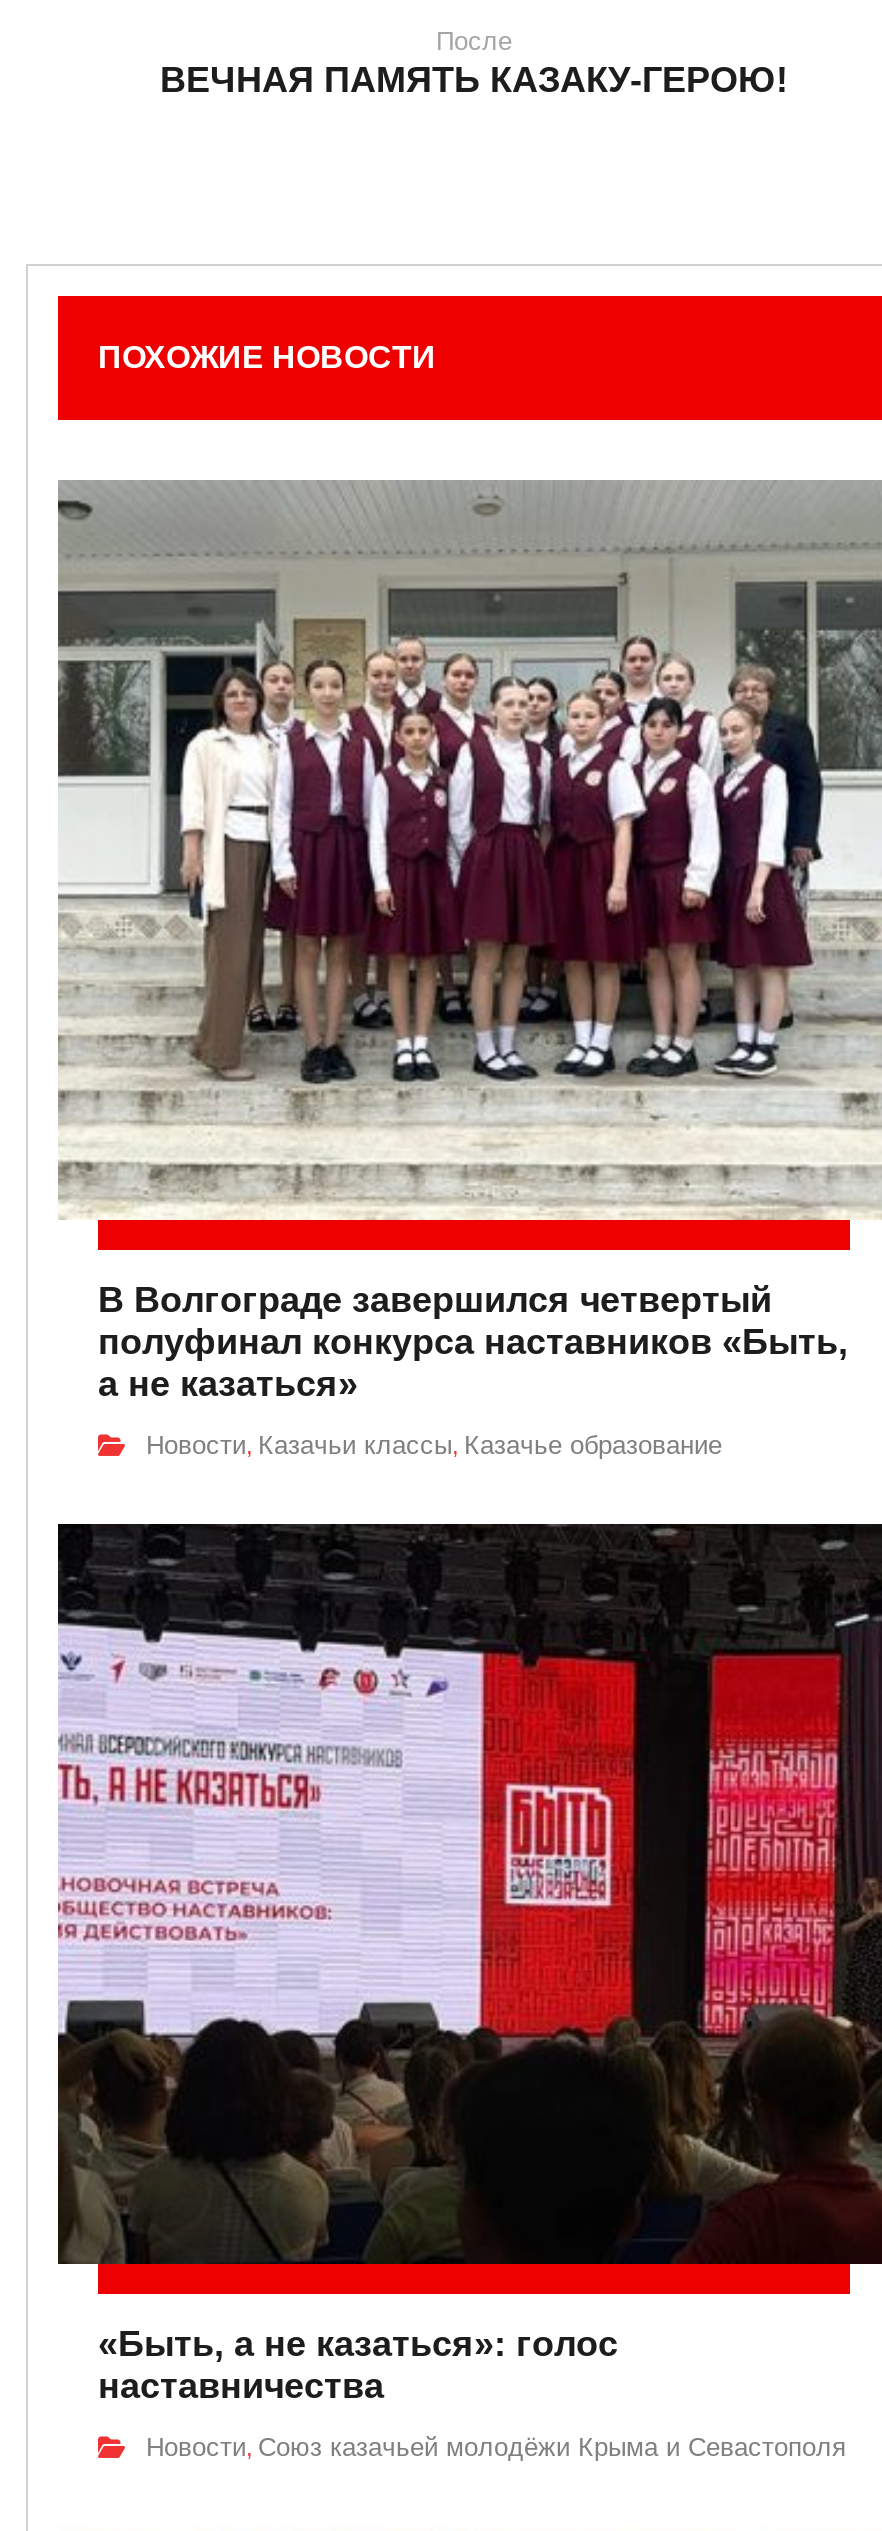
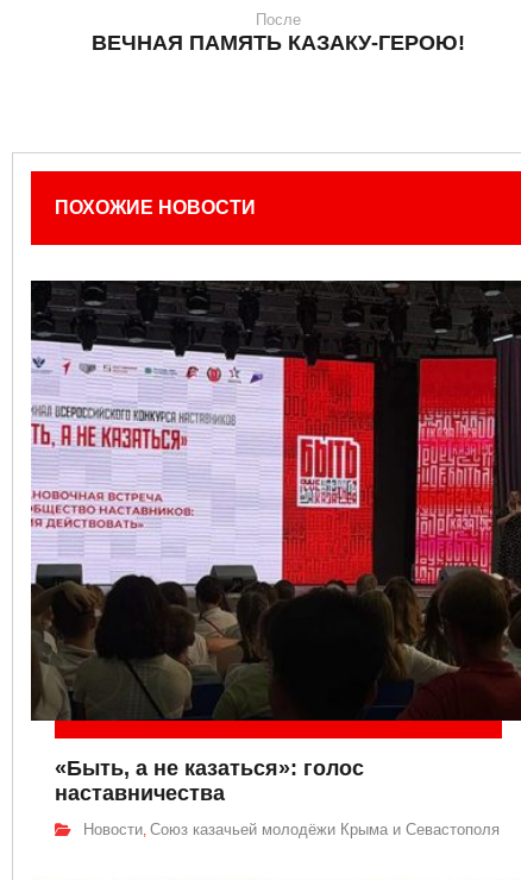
[56,482,876,1460] [image] | В Волгограде завершился четвертый | полуфинал конкурса наставников «Быть, | а не казаться» | Новости, Казачьи классы, Казачье образование -> none

